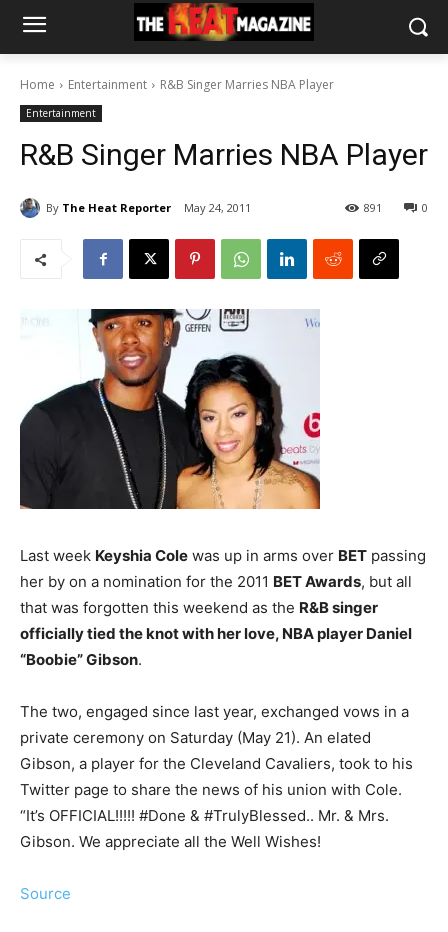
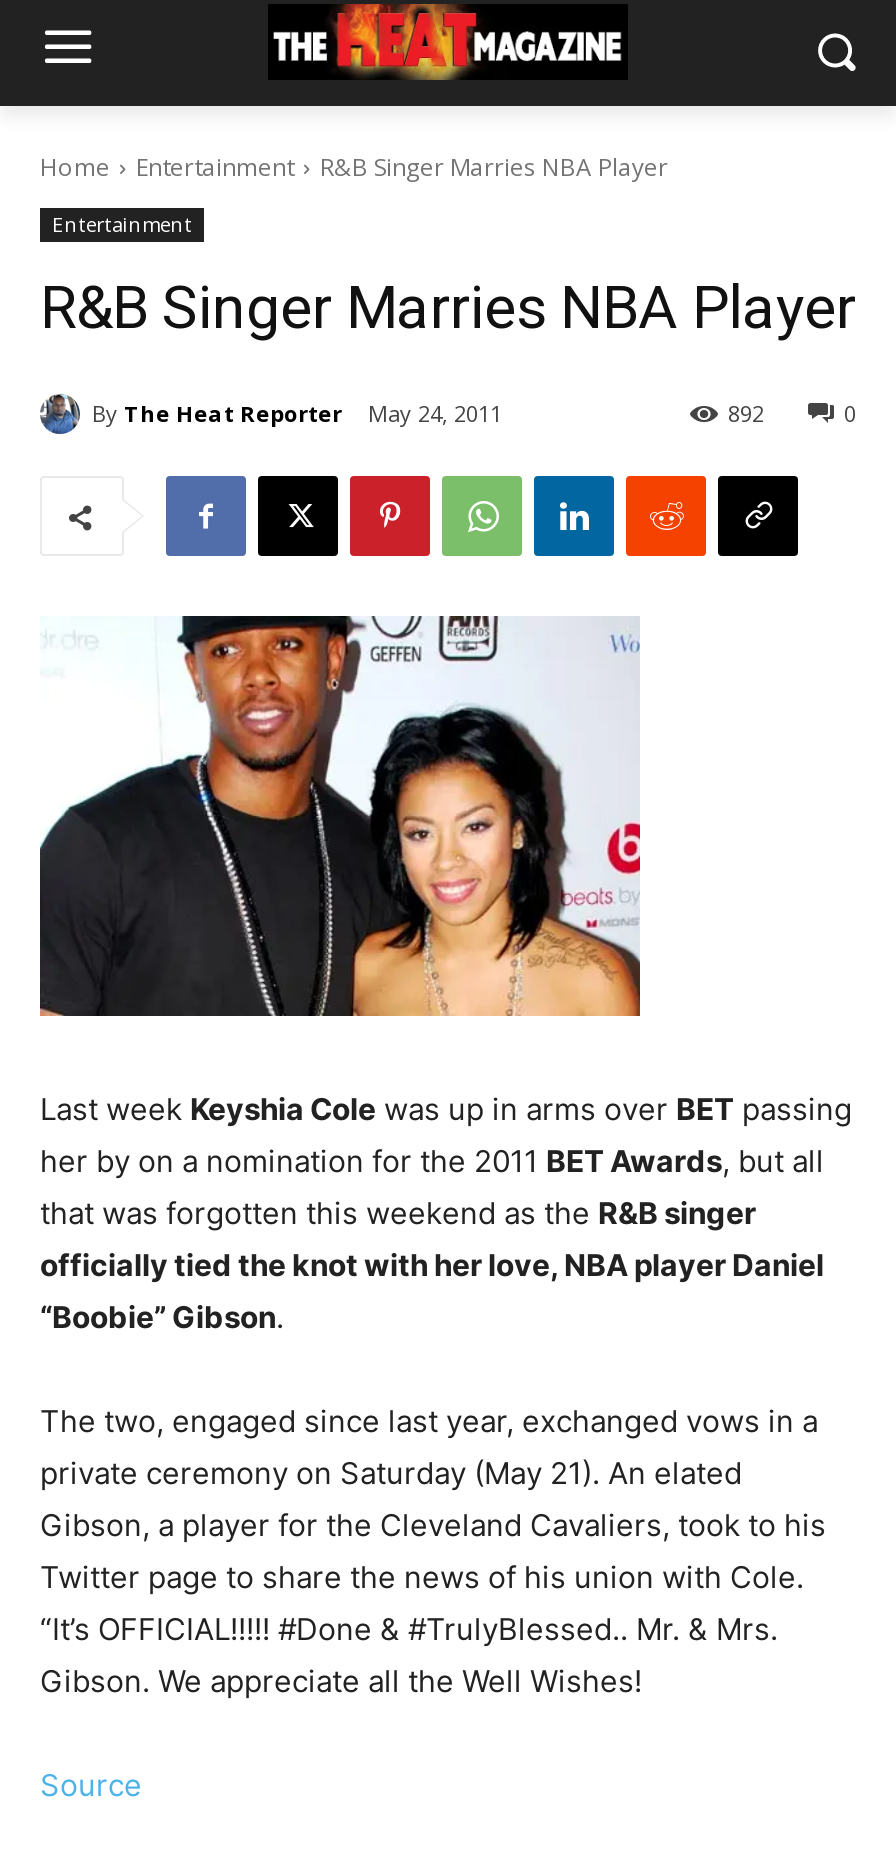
[364,200,382,215] 891 -> [728,398,764,428] 892

